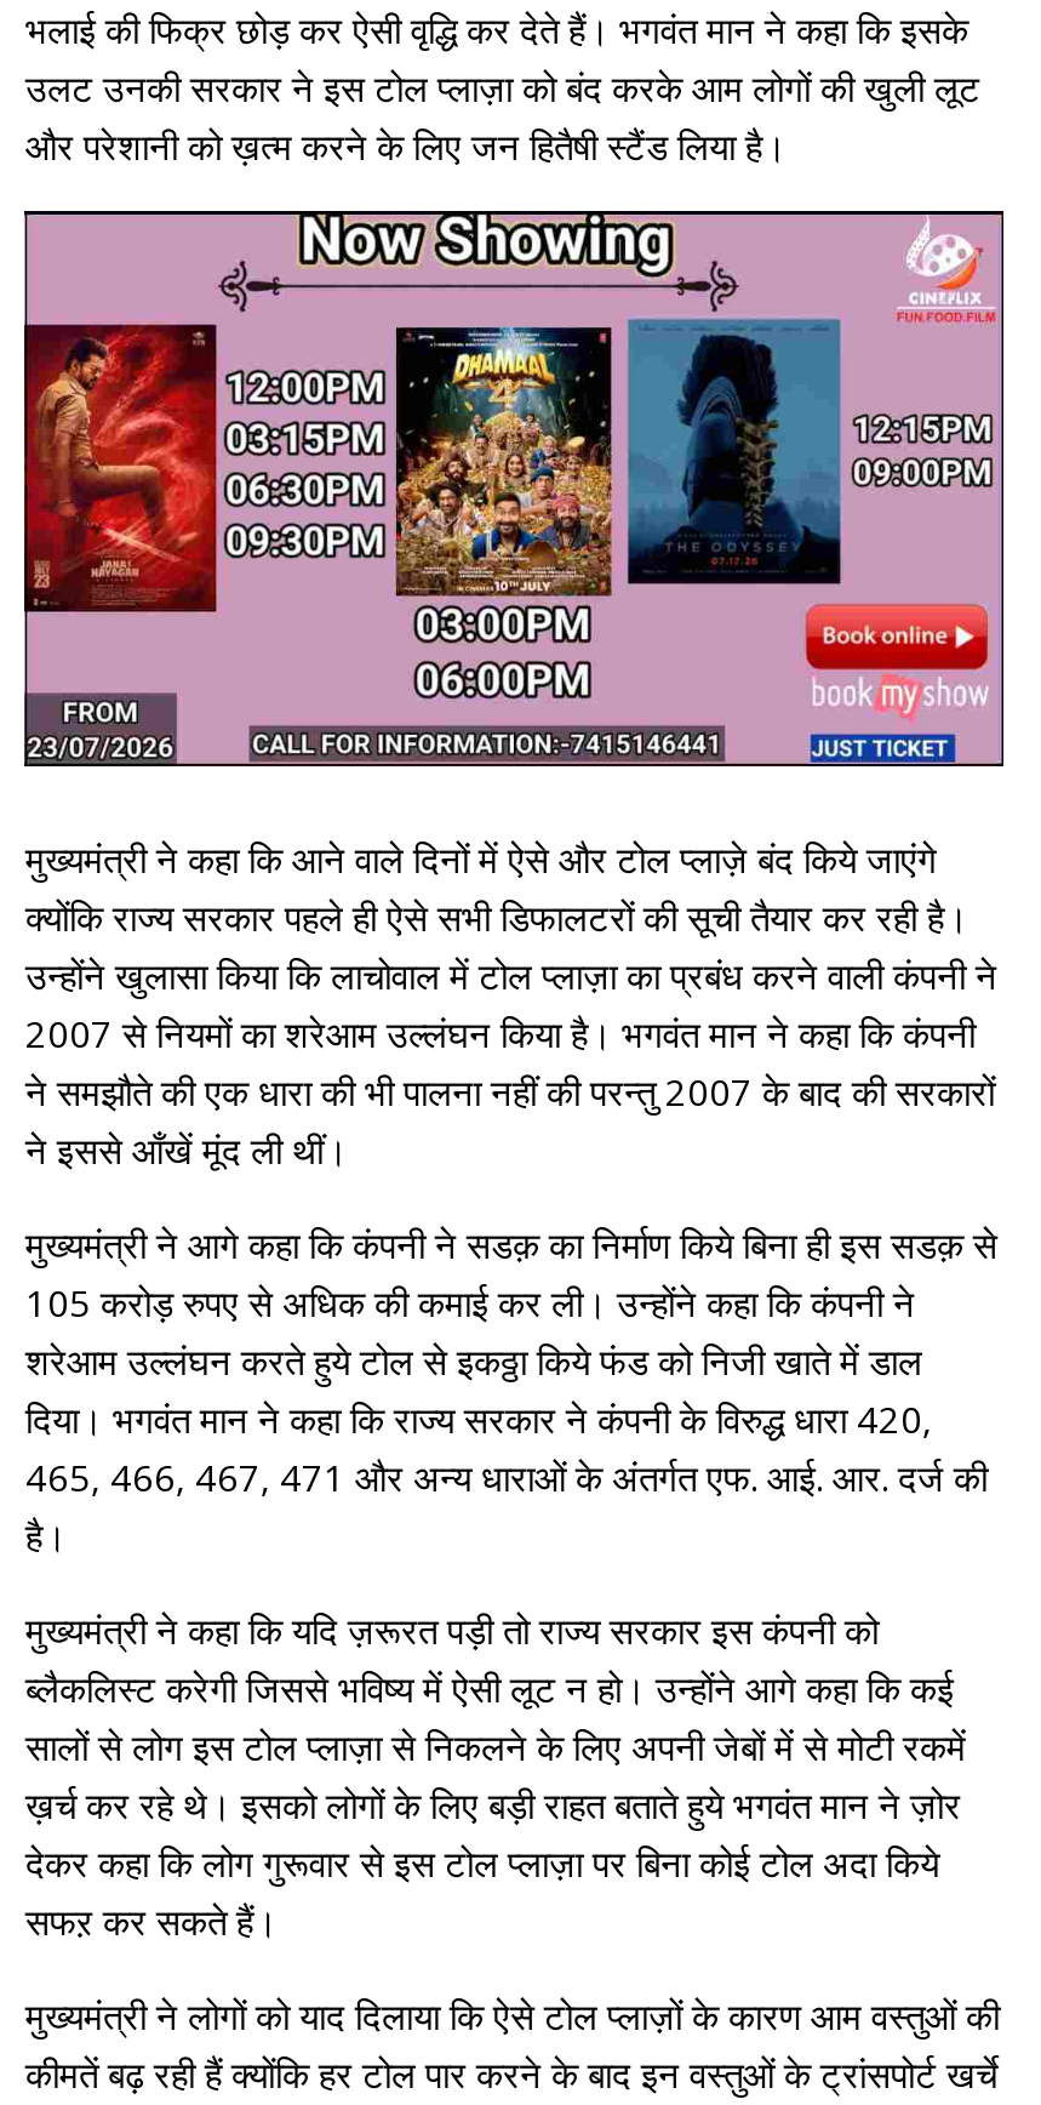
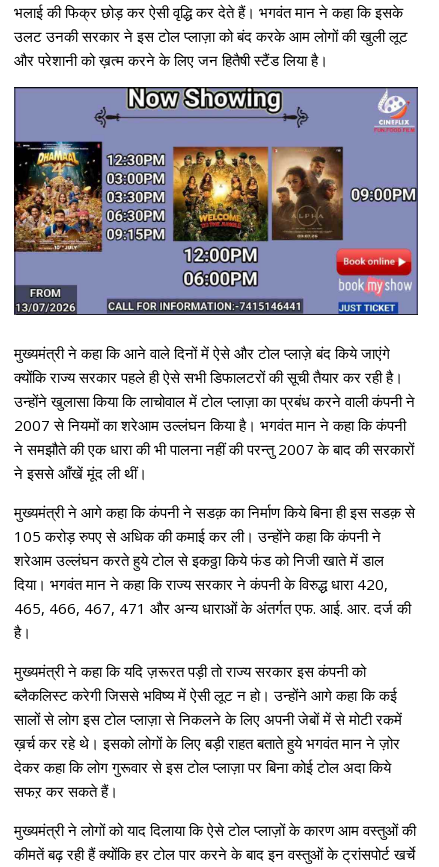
[24,213,1003,761] [image] -> [14,89,418,314] [image]

